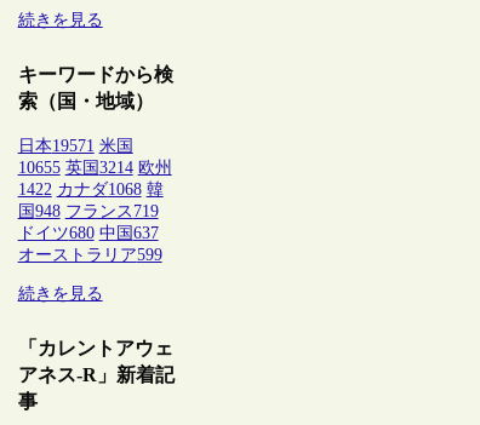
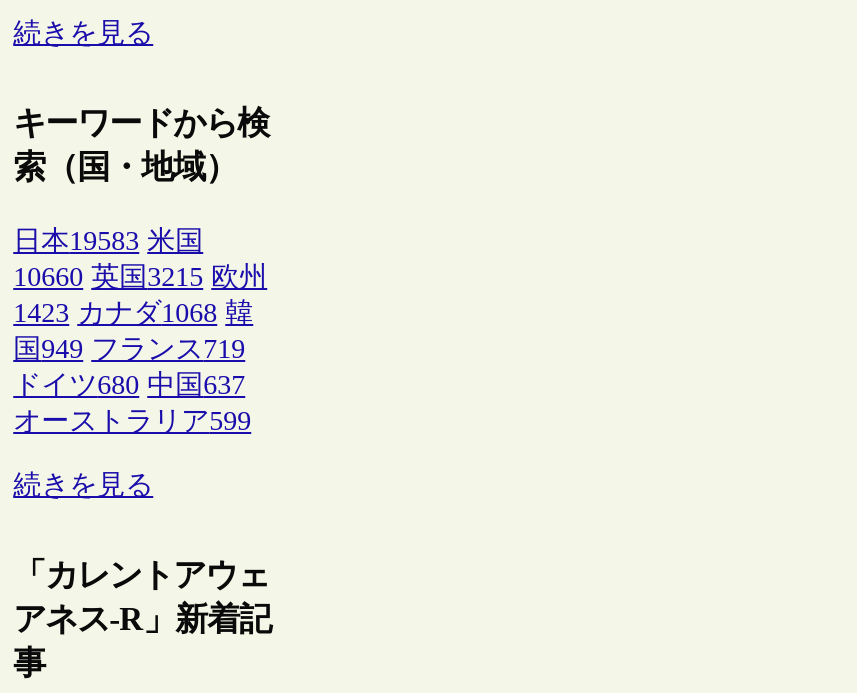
[18,136,133,155] 日本19571 米国 -> [13,225,203,255] 日本19583 米国
[18,158,172,176] 10655 英国3214 欧州 -> [13,261,267,291] 10660 英国3215 欧州
[18,180,163,198] 1422 カナダ1068 韓 -> [13,297,253,327] 1423 カナダ1068 韓
[18,202,158,220] 国948 フランス719 -> [13,333,245,363] 国949 フランス719

